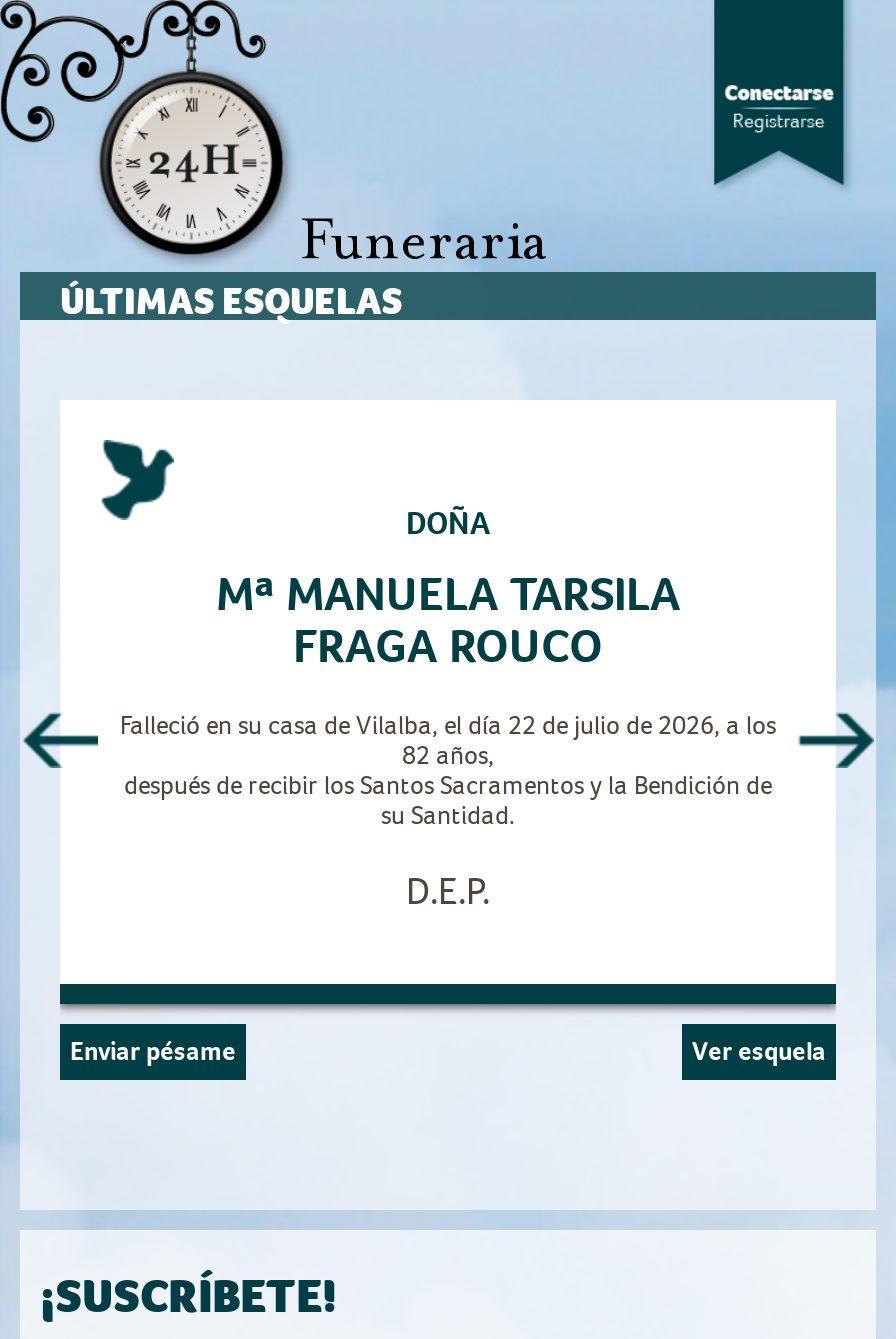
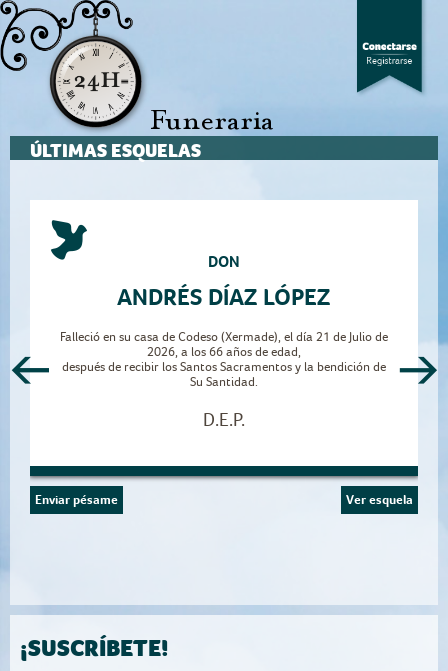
[216,504,680,674] DOÑA | Mª MANUELA TARSILA | FRAGA ROUCO -> [117,252,330,311] DON | ANDRÉS DÍAZ LÓPEZ
[120,710,776,830] Falleció en su casa de Vilalba, el día 22 de julio de 2026, a los | 82 años, | después de recibir los Santos Sacramentos y la Bendición de | su Santidad. -> [60,329,388,389] Falleció en su casa de Codeso (Xermade), el día 21 de Julio de | 2026, a los 66 años de edad, | después de recibir los Santos Sacramentos y la bendición de | Su Santidad.
moved [70,869,826,1067] -> [35,408,413,507]: D.E.P. | Enviar pésame | Ver esquela

